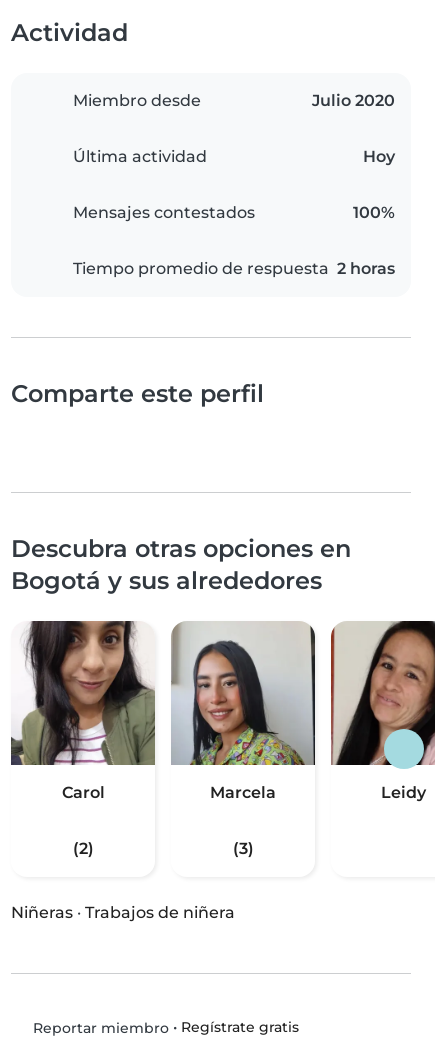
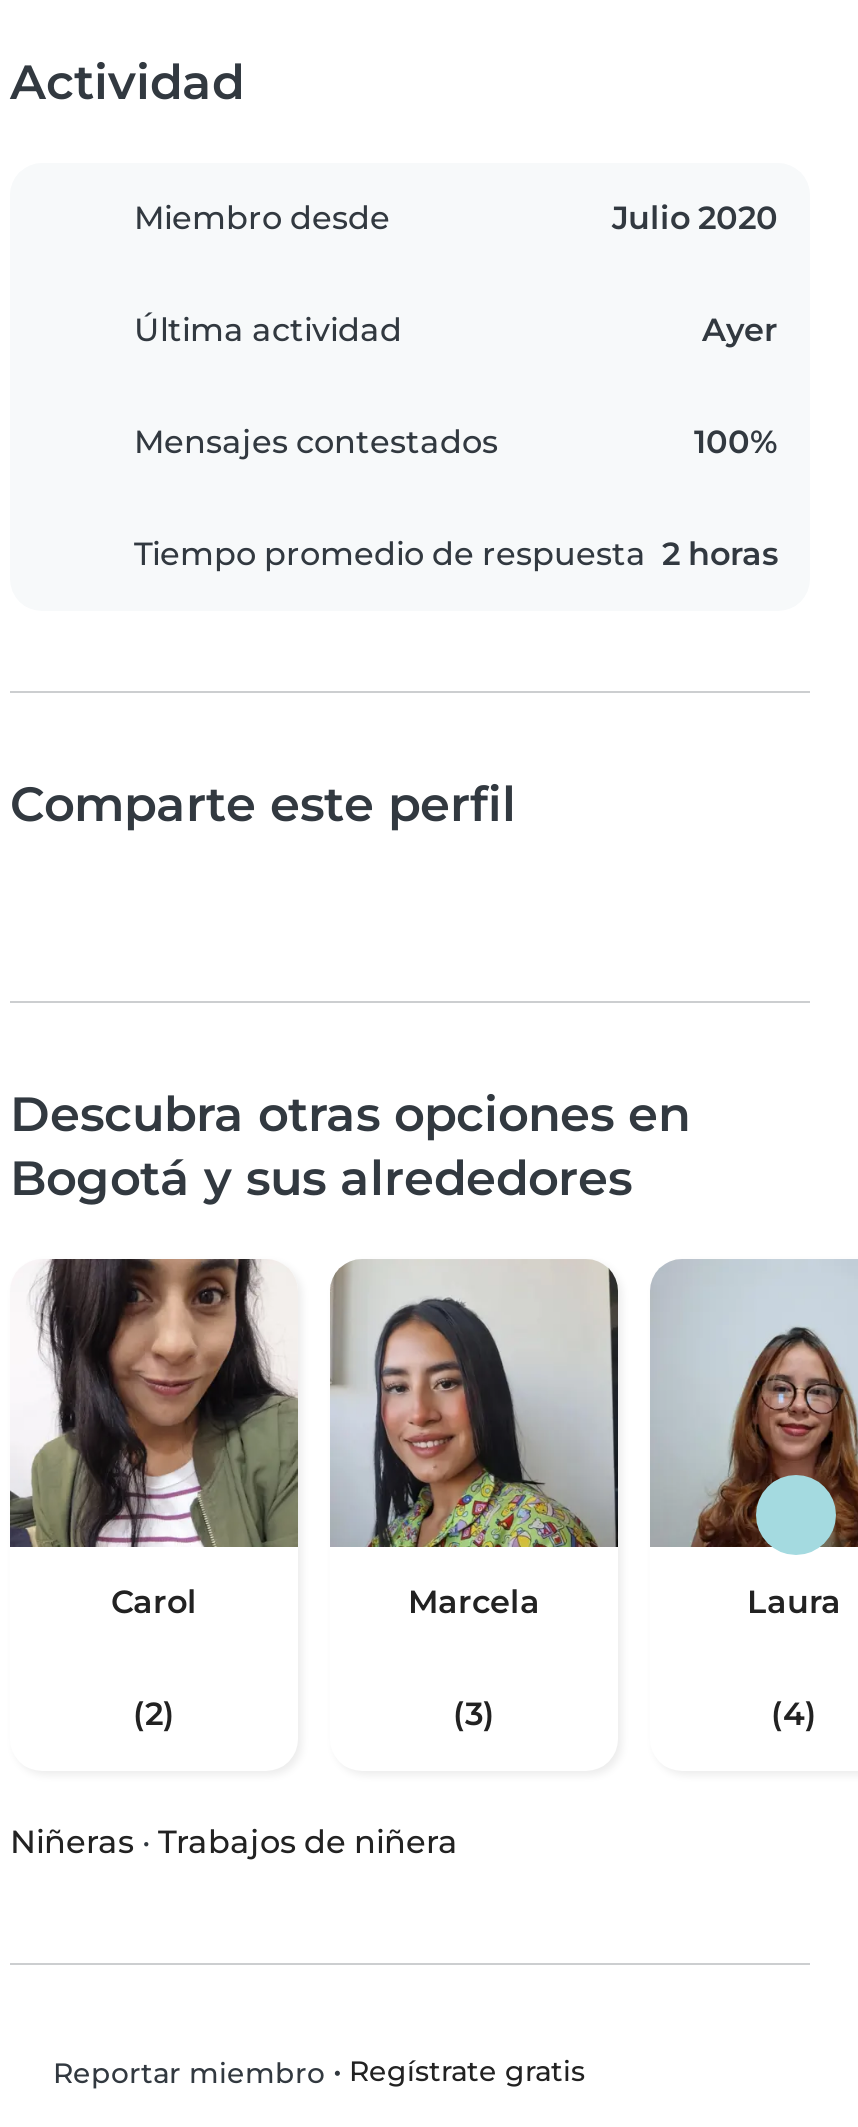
[363,147,395,166] Hoy -> [702,311,778,349] Ayer
[331,620,432,802] [image] | Leidy -> [650,1259,852,1733] [image] | Laura | (4)

